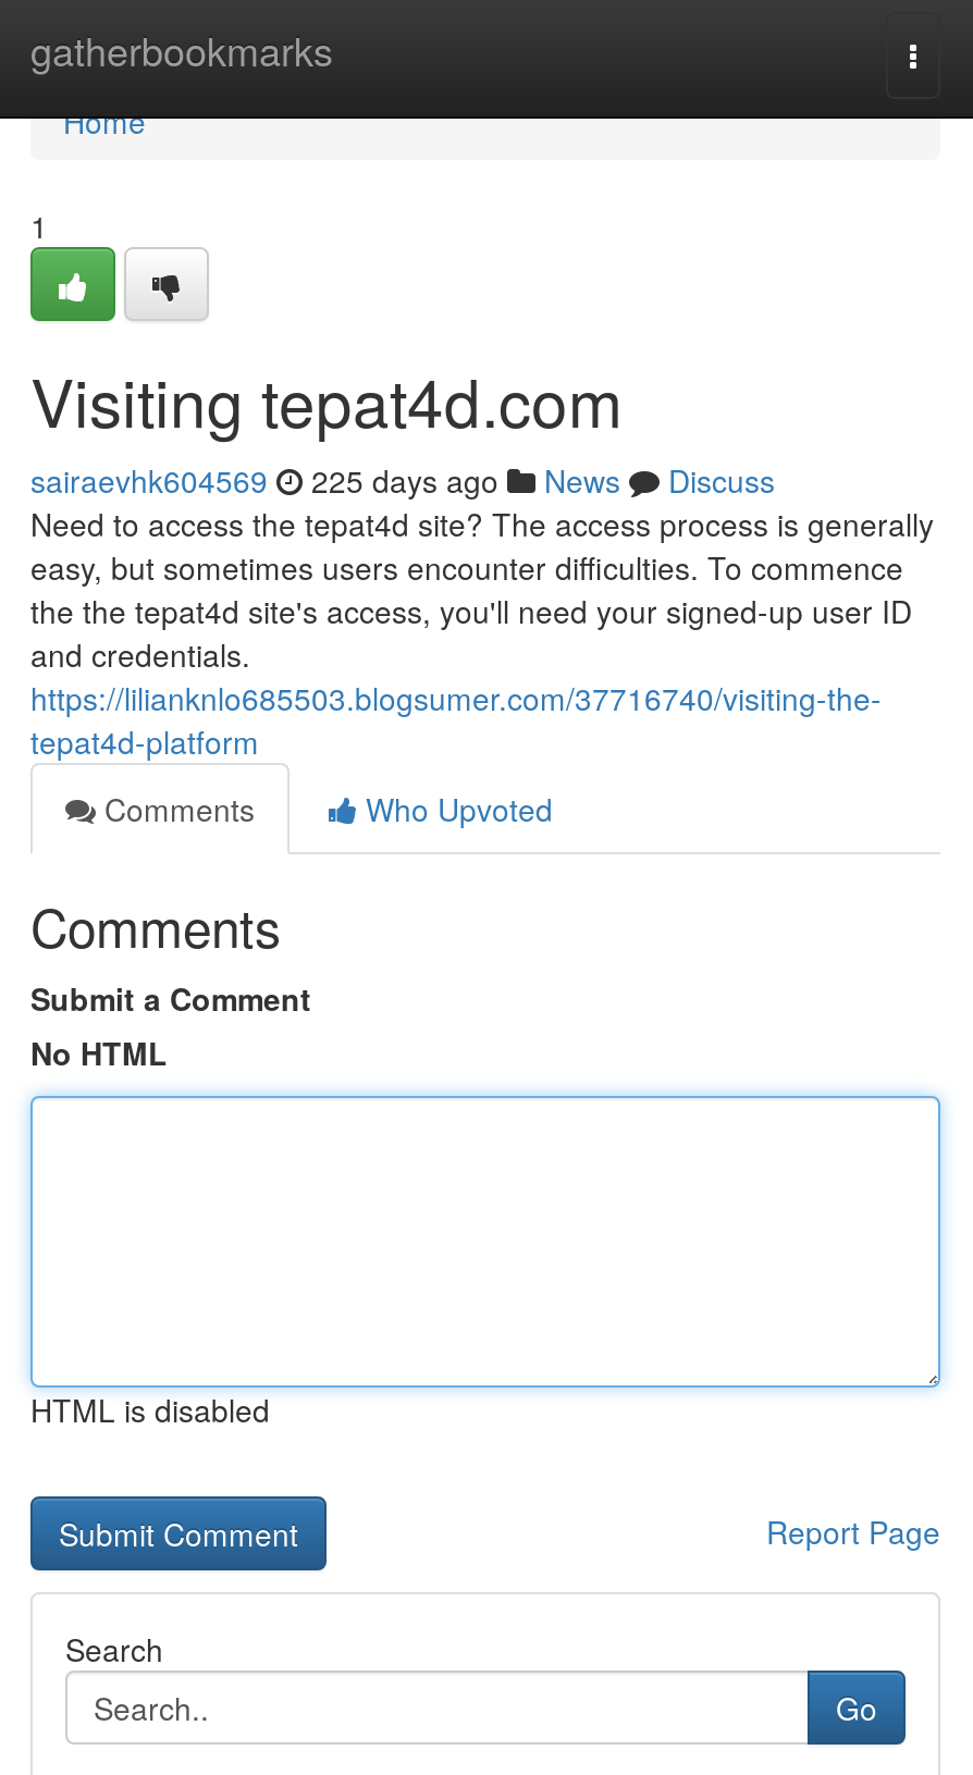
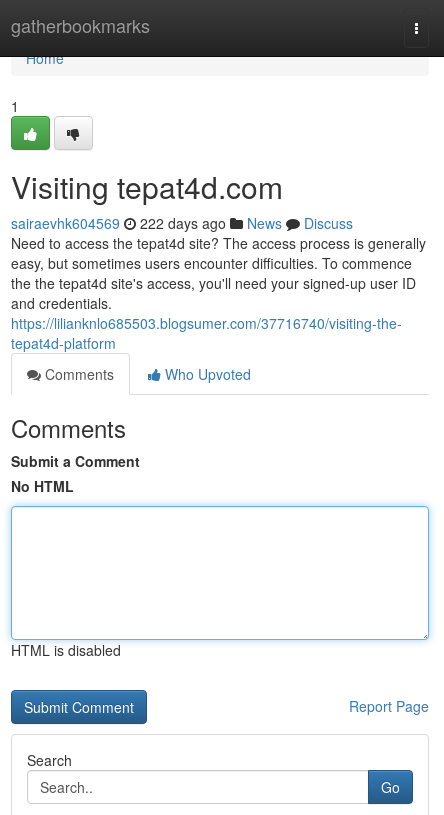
[30,458,775,502] sairaevhk604569 225 days ago News Discuss -> [11,213,353,233] sairaevhk604569 222 days ago News Discuss

